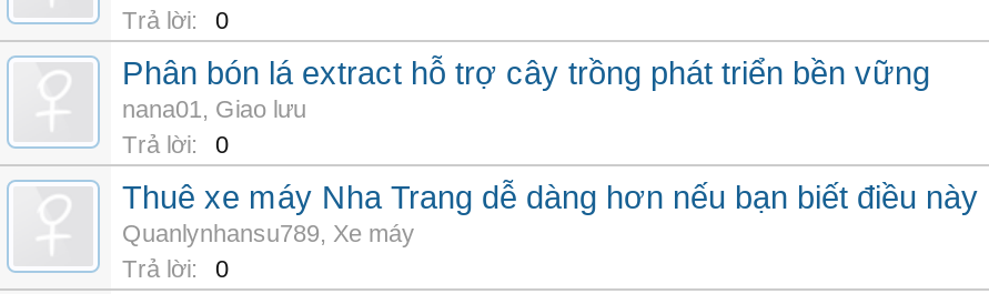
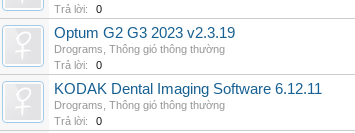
[122,55,930,122] Phân bón lá extract hỗ trợ cây trồng phát triển bền vững | nana01, Giao lưu -> [54,25,235,55] Optum G2 G3 2023 v2.3.19 | Drograms, Thông gió thông thường
[122,180,979,246] Thuê xe máy Nha Trang dễ dàng hơn nếu bạn biết điều này | Quanlynhansu789, Xe máy -> [54,81,322,111] KODAK Dental Imaging Software 6.12.11 | Drograms, Thông gió thông thường

